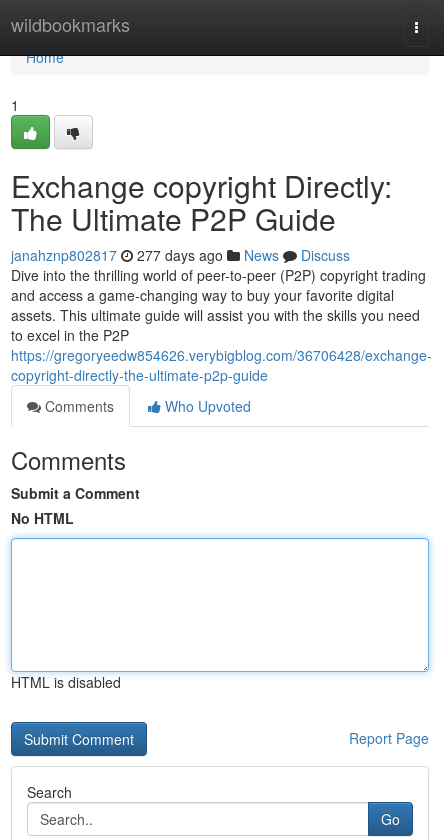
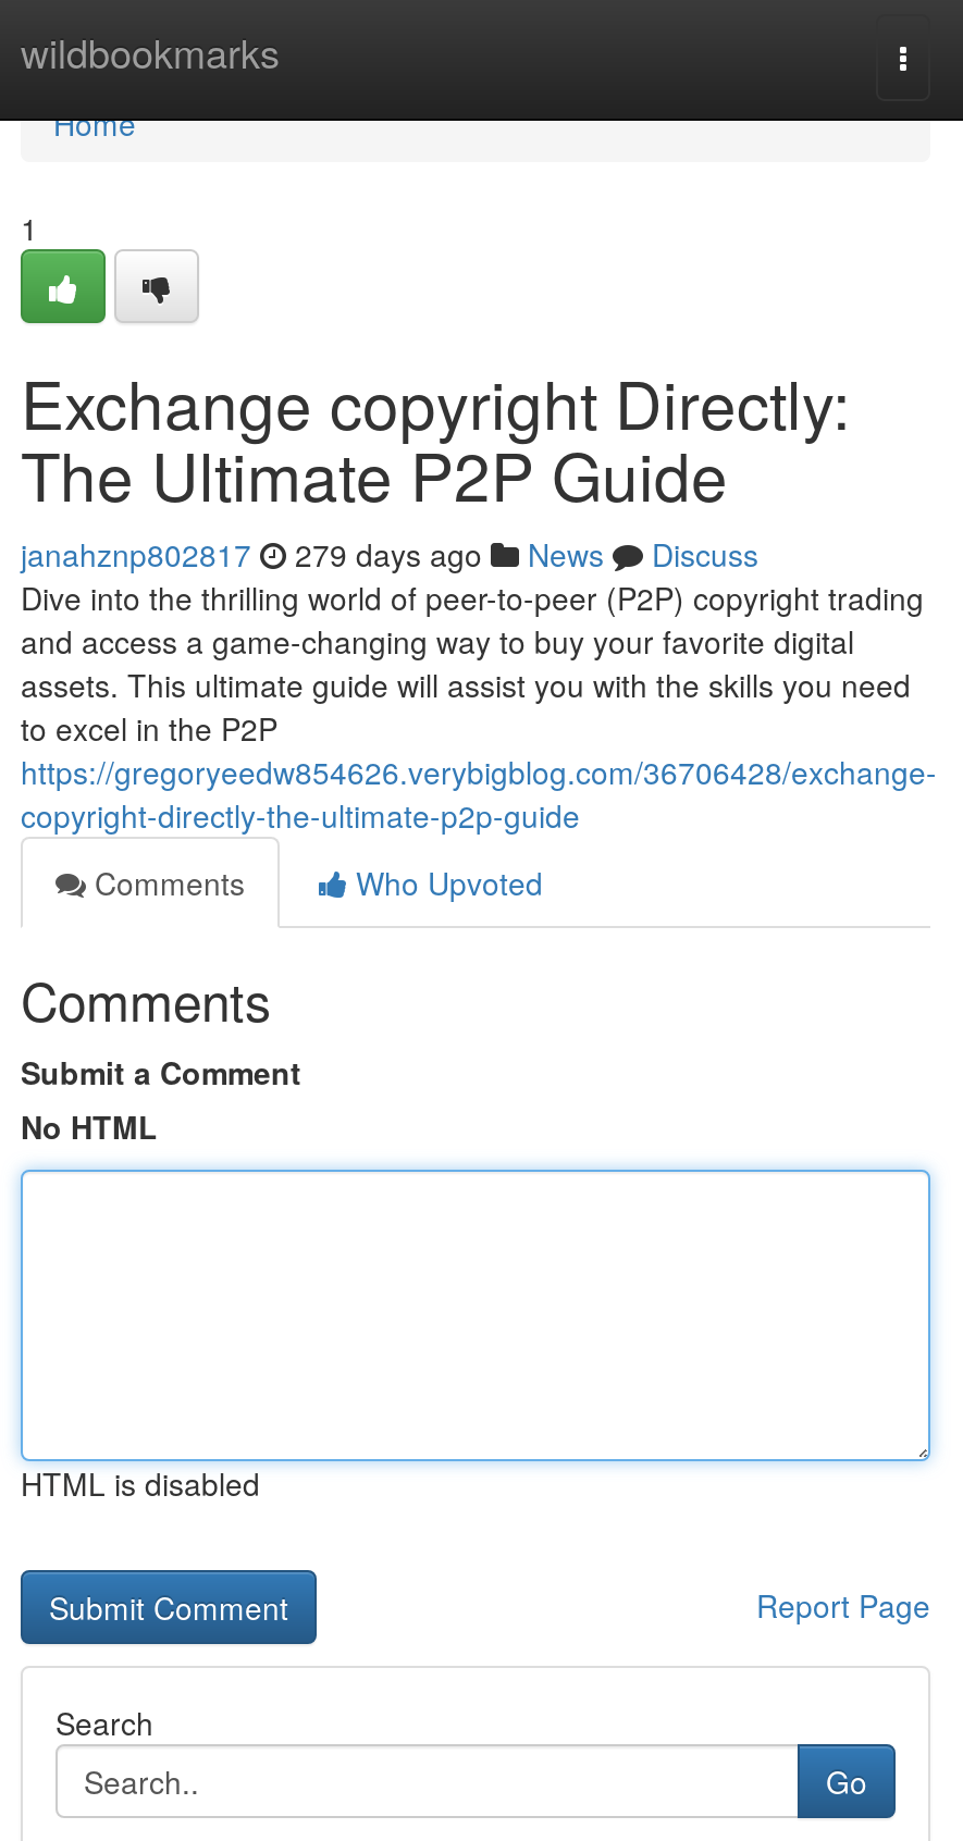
[11,245,350,265] janahznp802817 277 days ago News Discuss -> [21,532,758,576] janahznp802817 279 days ago News Discuss

